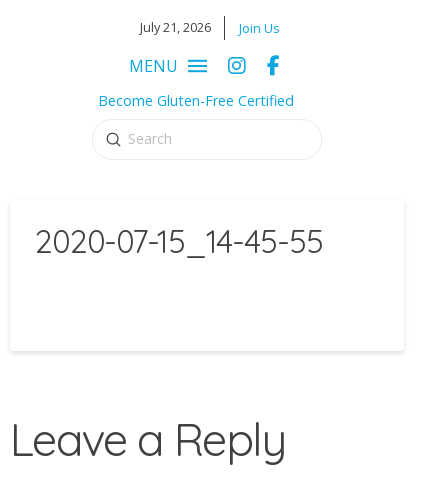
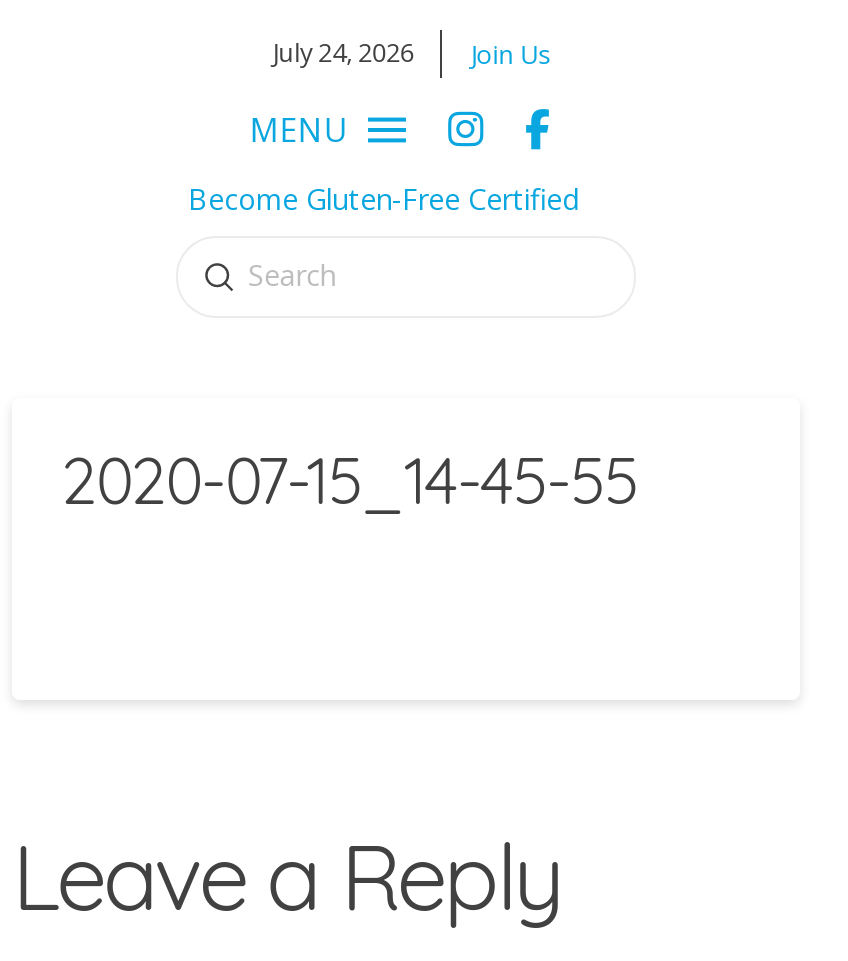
[140,18,280,37] July 21, 2026 Join Us -> [272,35,553,72] July 24, 2026 Join Us

